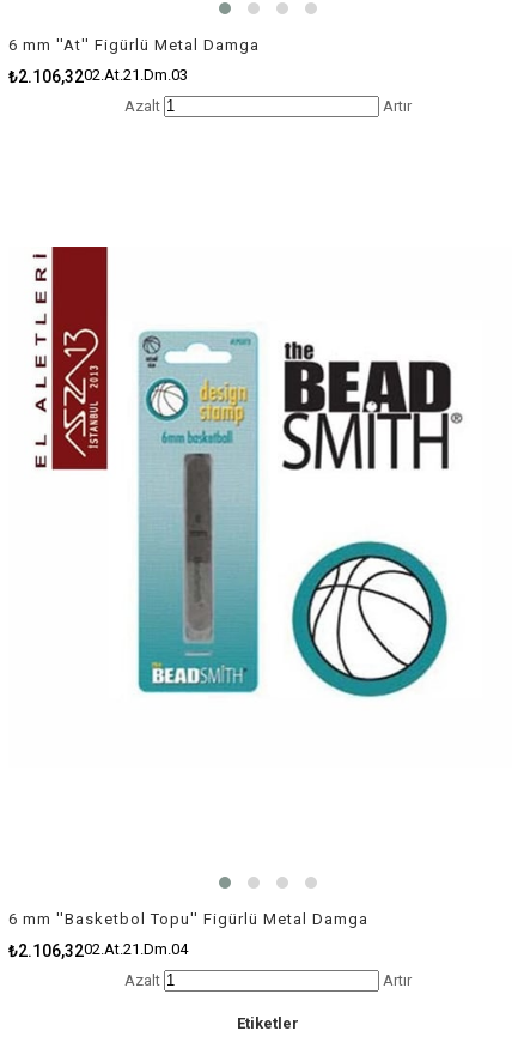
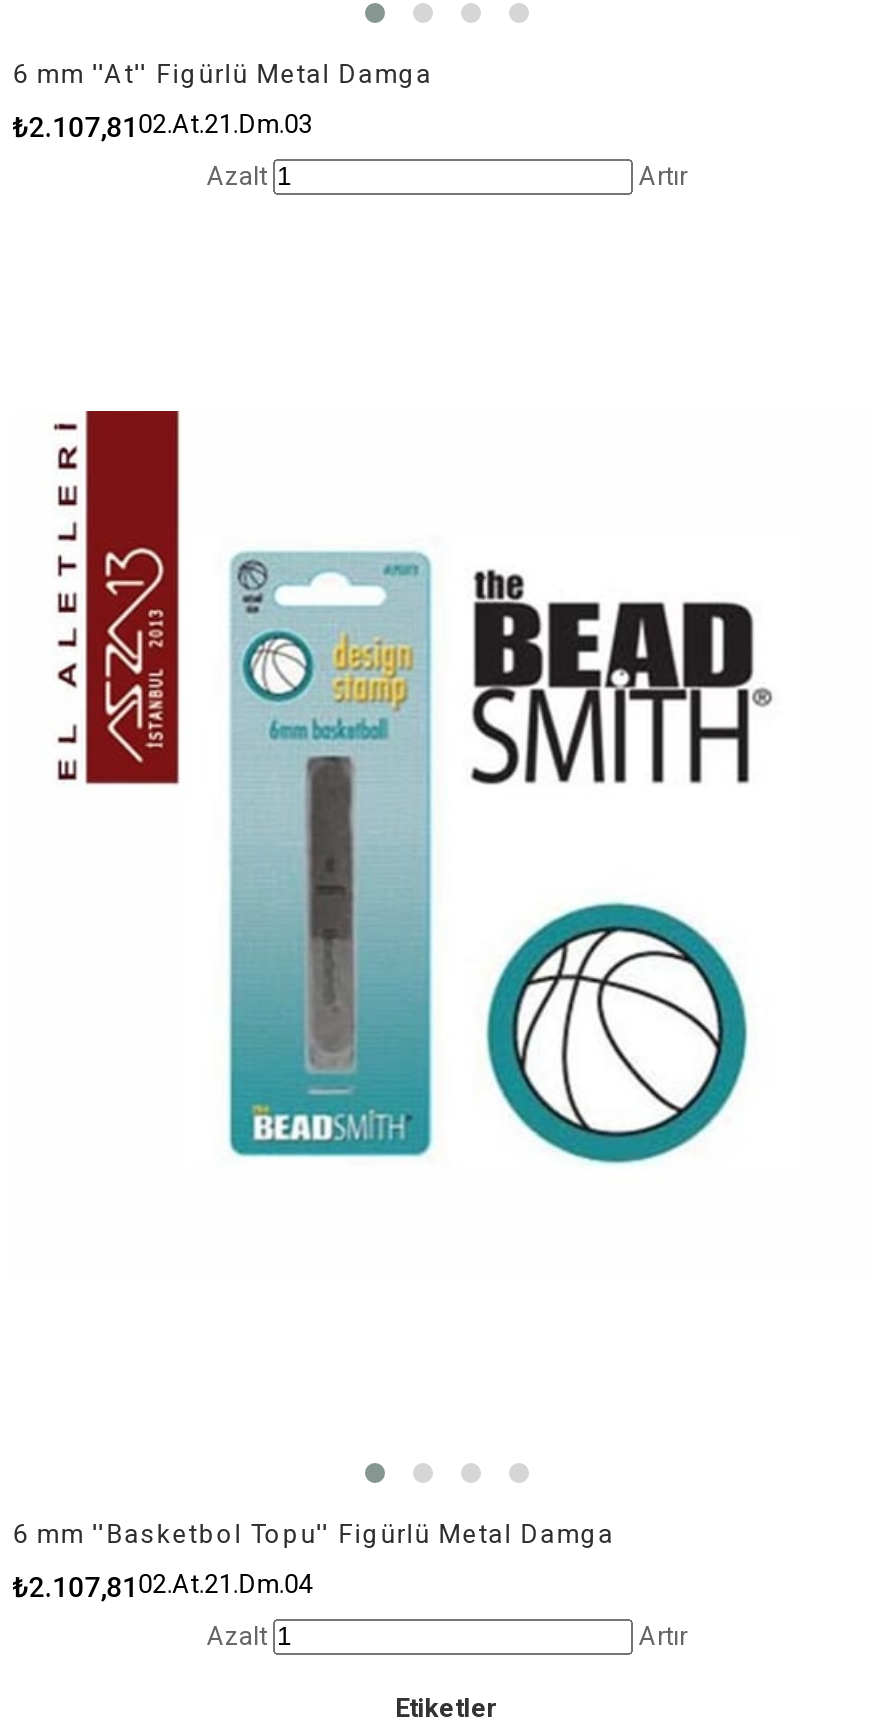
[8,66,187,86] ₺2.106,32 02.At.21.Dm.03 -> [12,109,312,143] ₺2.107,81 02.At.21.Dm.03
[8,940,187,960] ₺2.106,32 02.At.21.Dm.04 -> [12,1568,312,1602] ₺2.107,81 02.At.21.Dm.04

